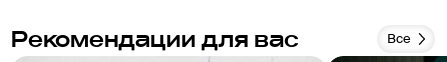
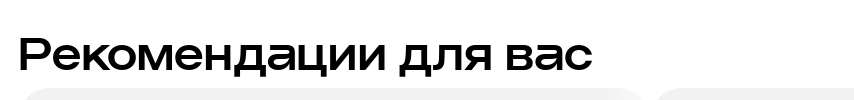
[387,30,411,47] Все -> none

